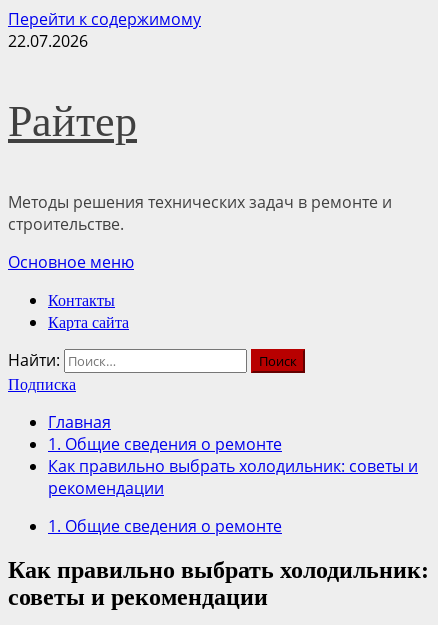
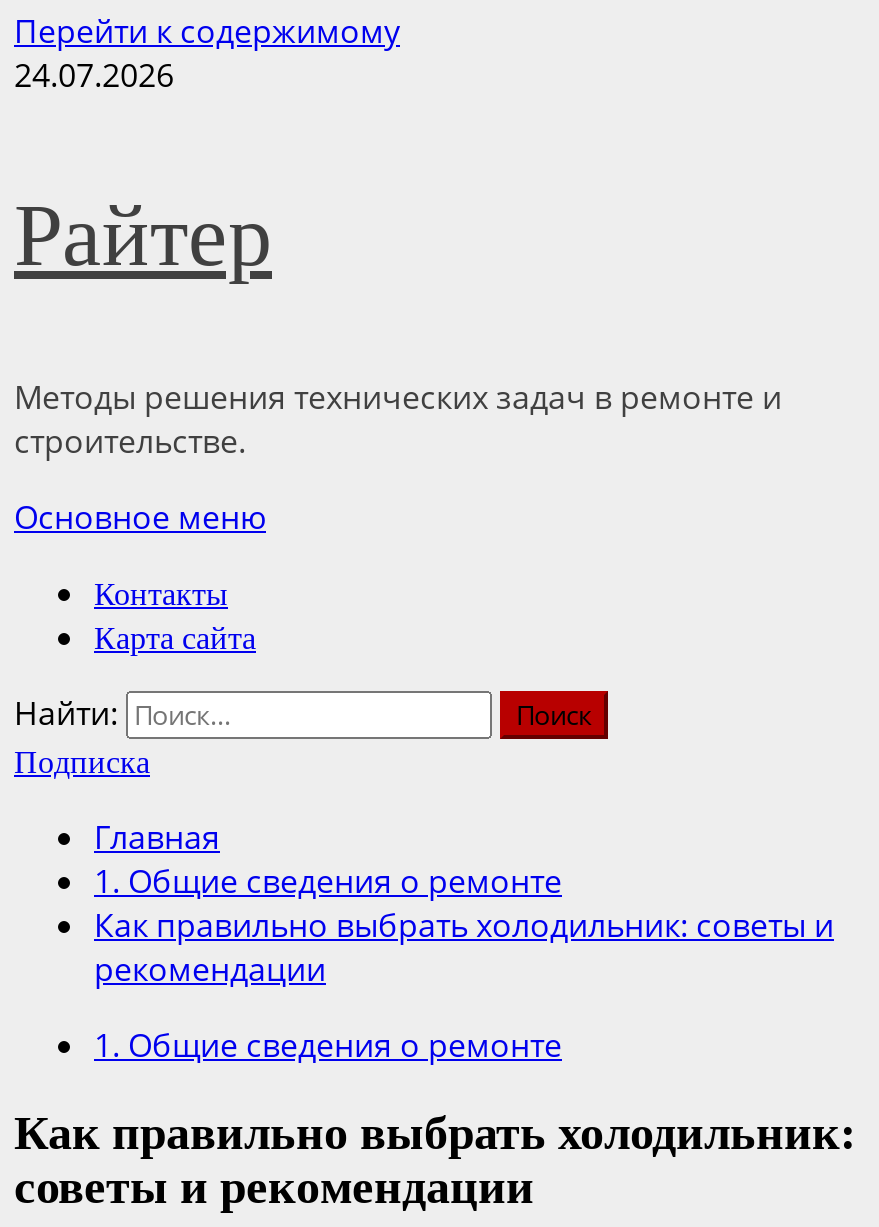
[8,30,88,52] 22.07.2026 -> [14,53,174,97] 24.07.2026

